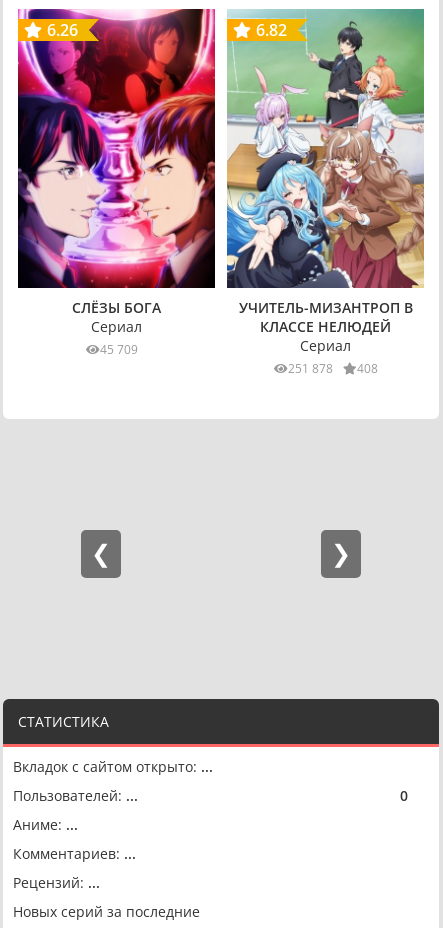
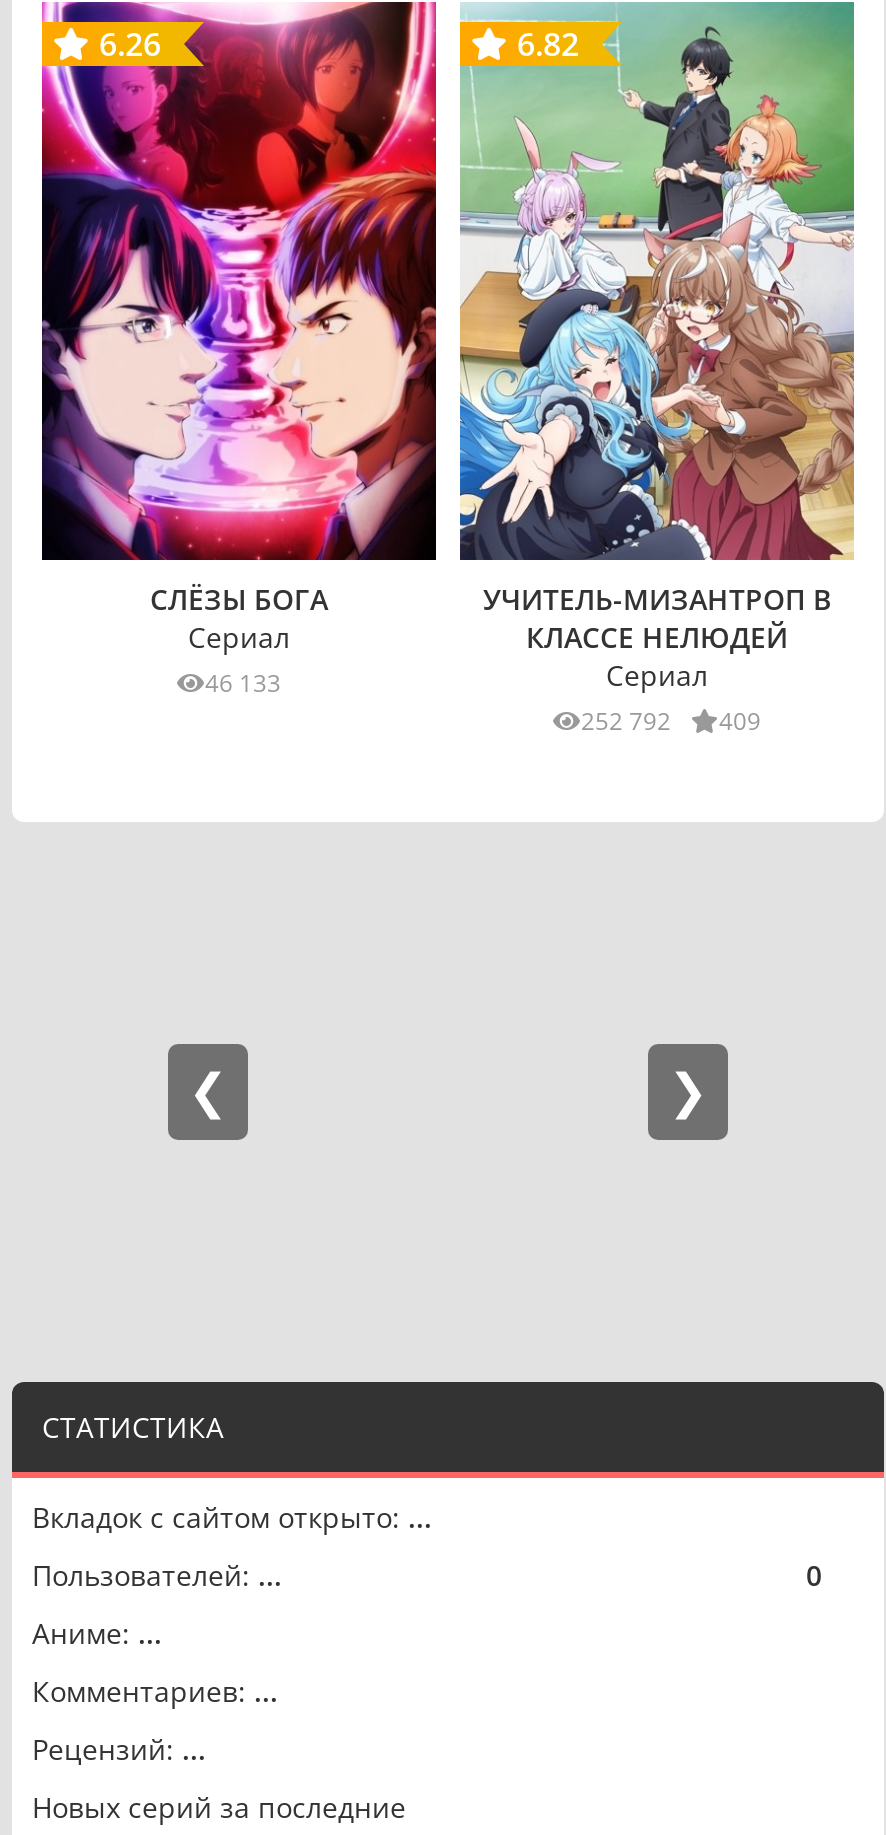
[99,341,137,358] 45 709 -> [205,666,281,700] 46 133
[287,360,332,377] 251 878 -> [581,704,671,738] 252 792
[356,360,377,377] 408 -> [719,704,761,738] 409

